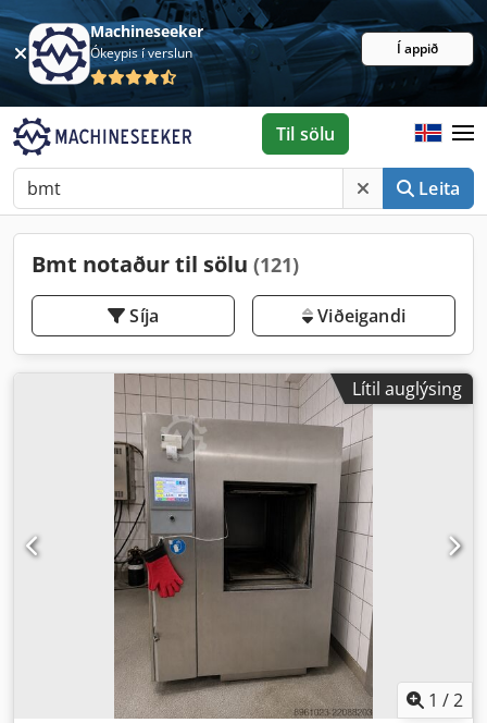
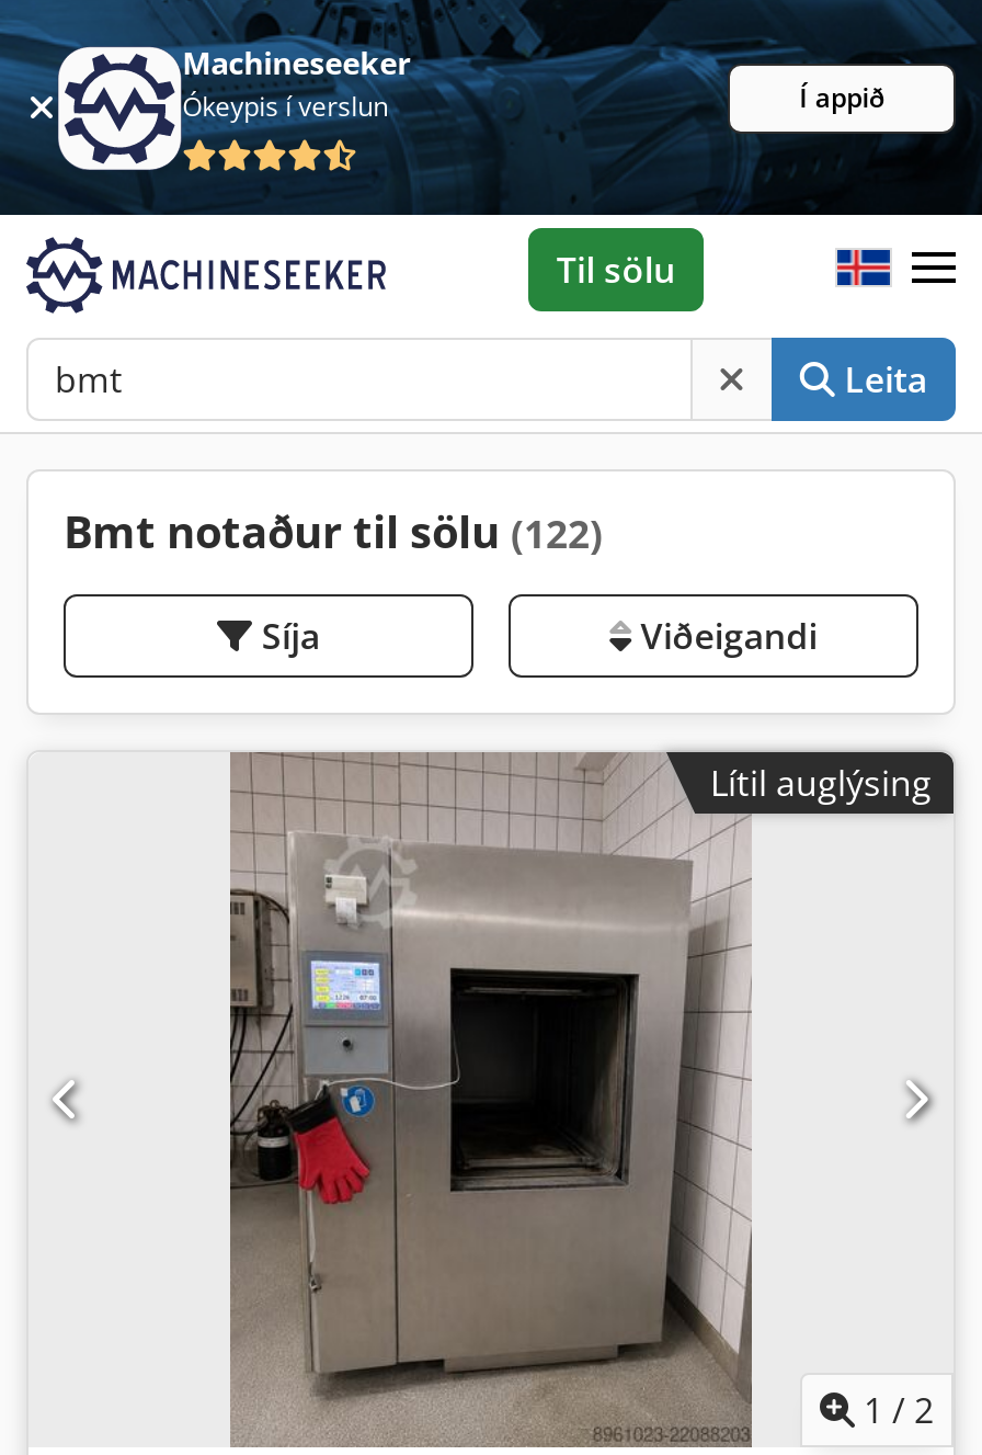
[32,249,299,279] Bmt notaður til sölu (121) -> [64,502,603,561] Bmt notaður til sölu (122)

